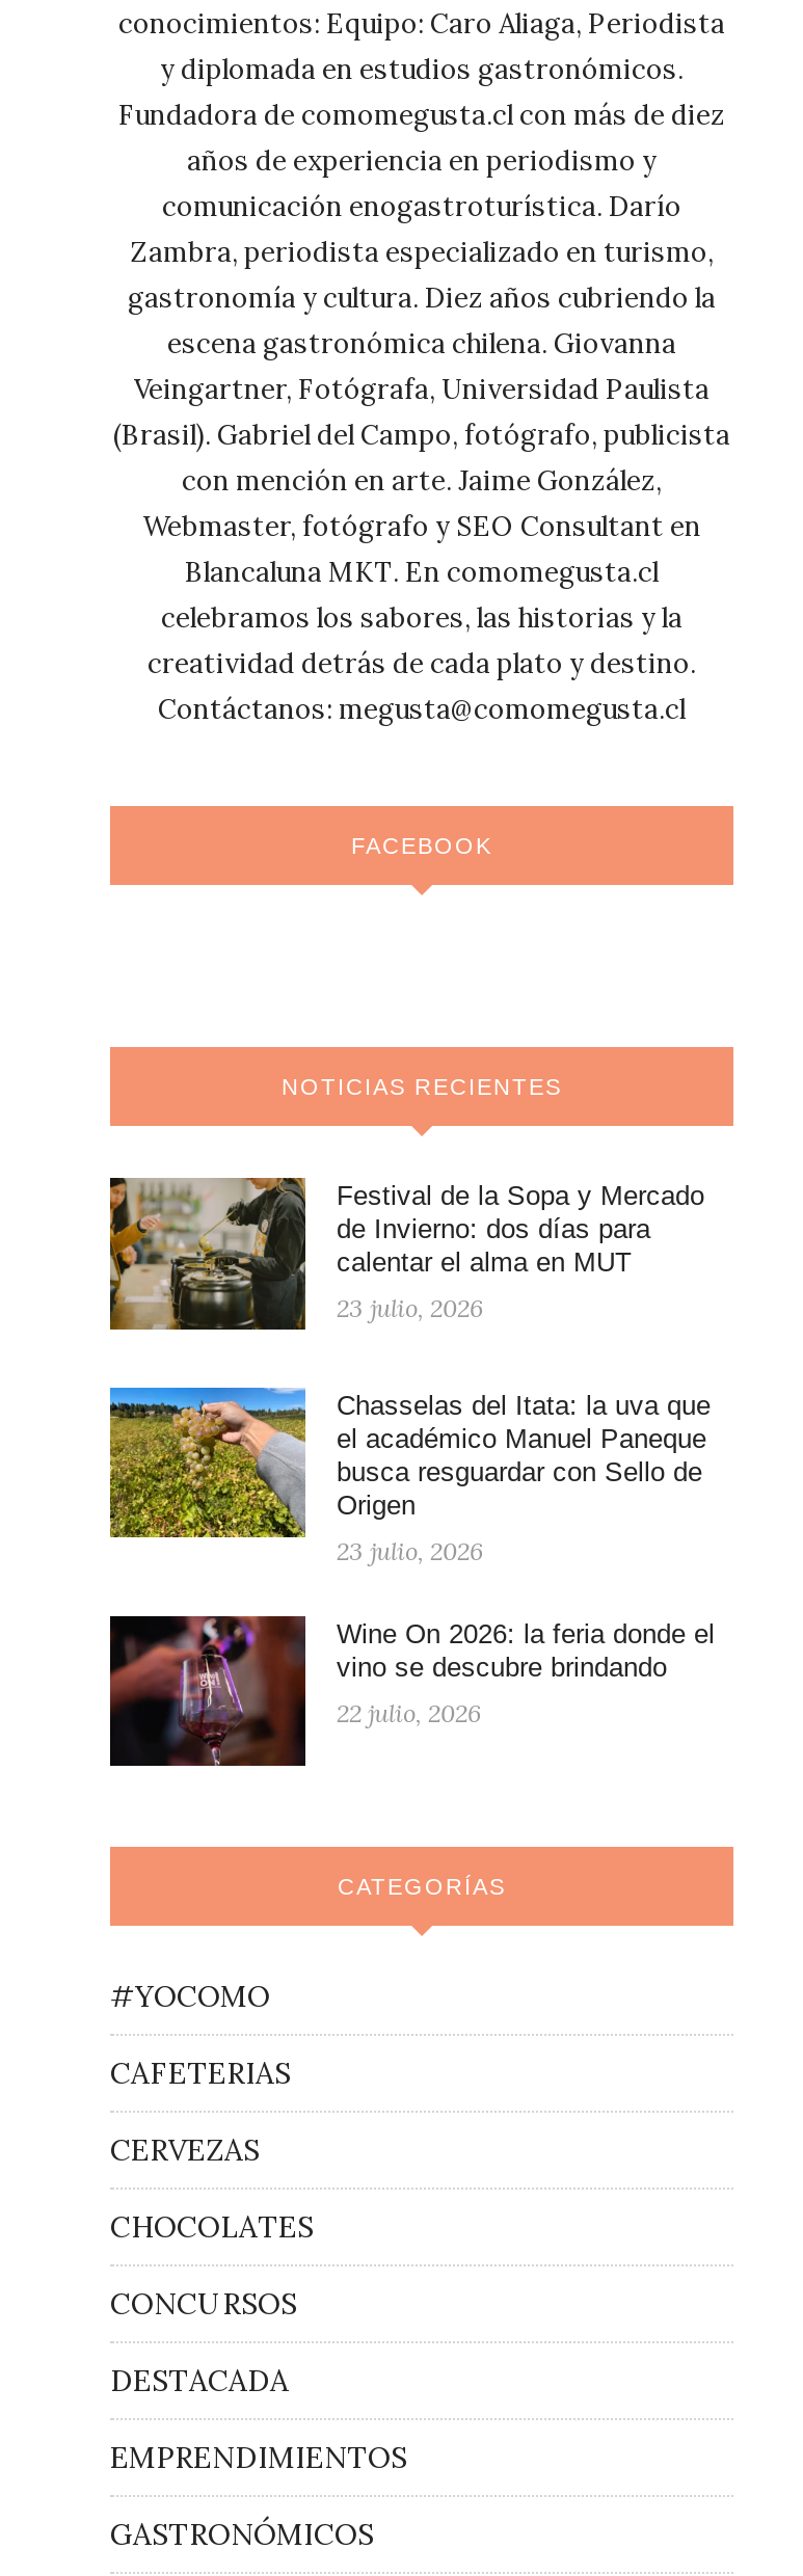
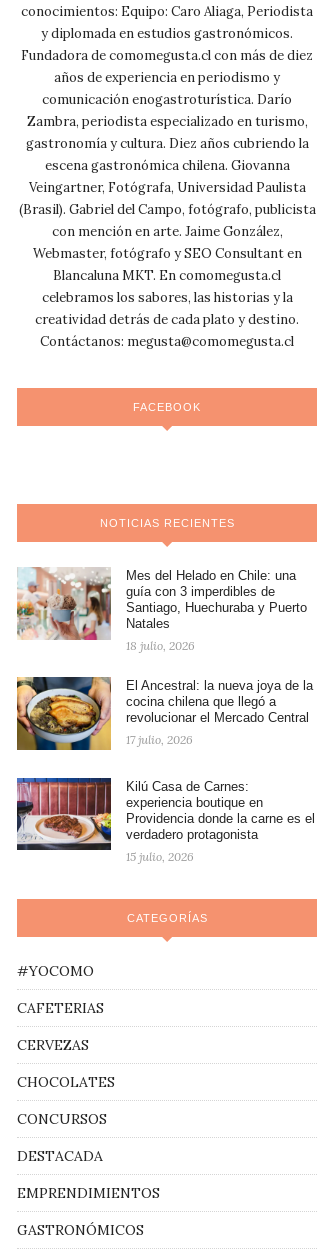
[108,1176,704,1332] [image] | Festival de la Sopa y Mercado | de Invierno: dos días para | calentar el alma en MUT -> [16,567,307,641] [image] | Mes del Helado en Chile: una | guía con 3 imperdibles de | Santiago, Huechuraba y Puerto | Natales
[337,1293,484,1324] 23 julio, 2026 -> [126,638,195,653] 18 julio, 2026
[108,1386,711,1539] [image] | Chasselas del Itata: la uva que | el académico Manuel Paneque | busca resguardar con Sello de | Origen -> [16,676,313,751] [image] | El Ancestral: la nueva joya de la | cocina chilena que llegó a | revolucionar el Mercado Central
[337,1535,484,1566] 23 julio, 2026 -> [126,732,193,747] 17 julio, 2026
[108,1614,715,1766] [image] | Wine On 2026: la feria donde el | vino se descubre brindando -> [16,777,315,850] [image] | Kilú Casa de Carnes: | experiencia boutique en | Providencia donde la carne es el | verdadero protagonista
[337,1697,482,1728] 22 julio, 2026 -> [126,849,194,864] 15 julio, 2026

